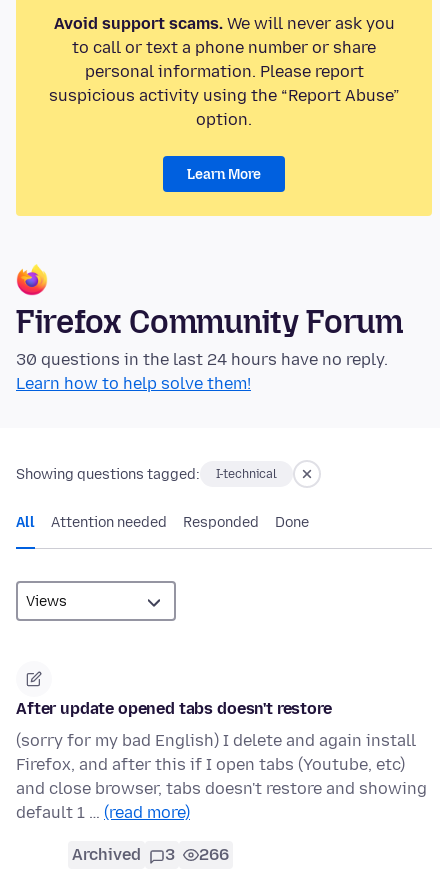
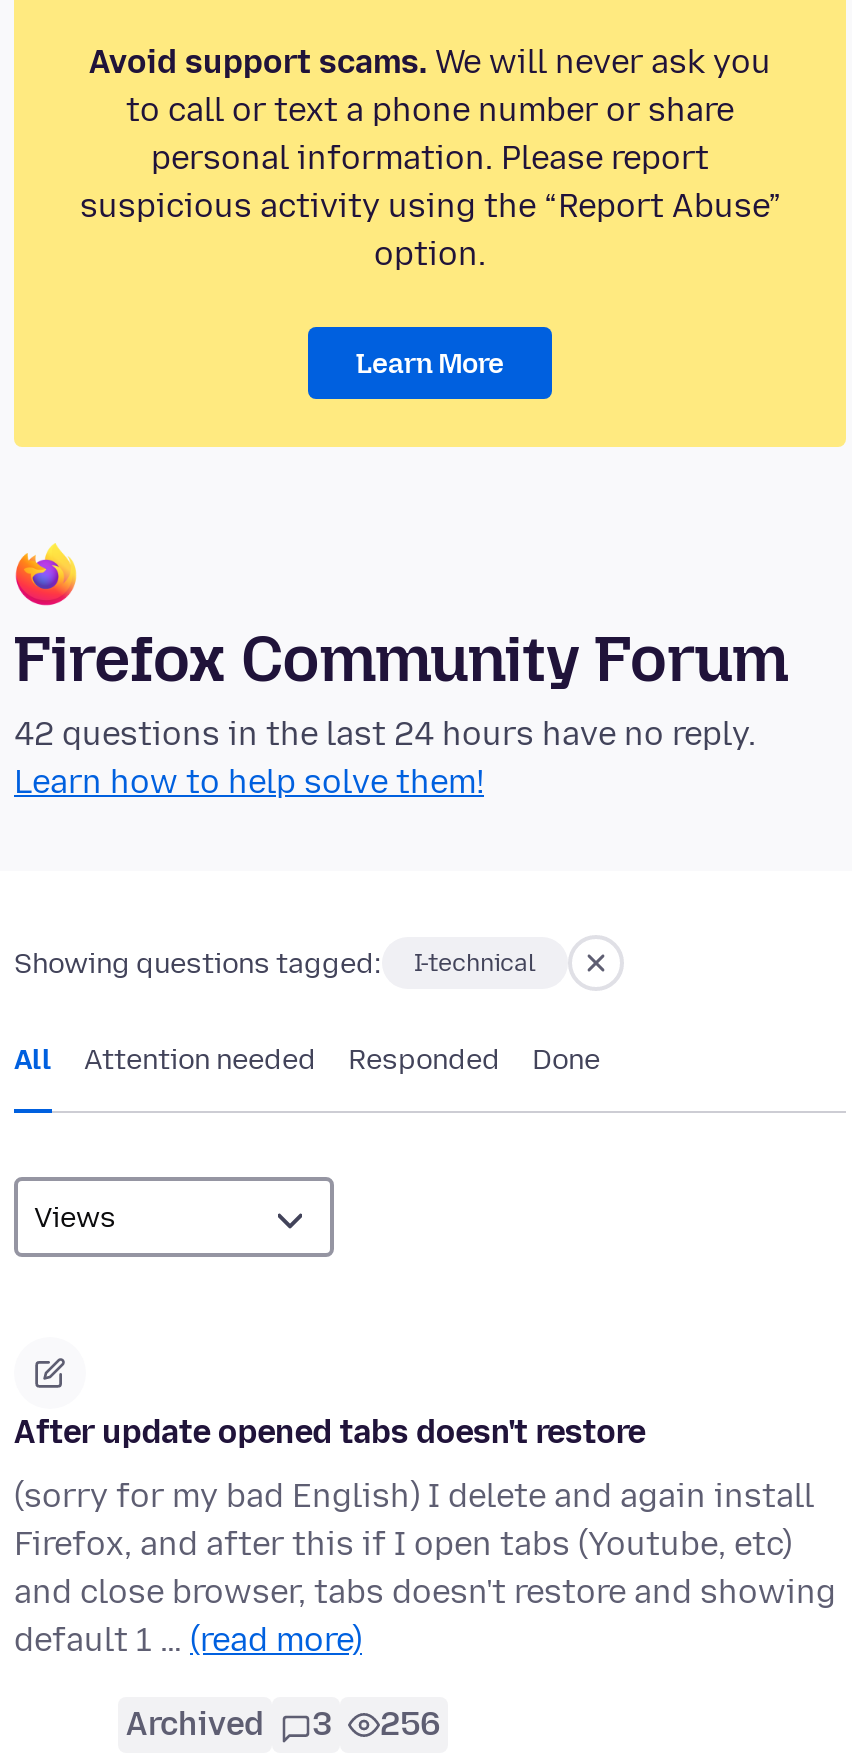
[16,350,388,369] 30 questions in the last 24 hours have no reply. -> [14,716,756,754] 42 questions in the last 24 hours have no reply.
[72,845,229,864] Archived 3 266 -> [126,1706,440,1744] Archived 3 256

